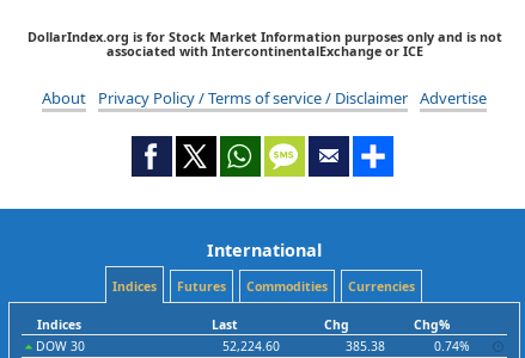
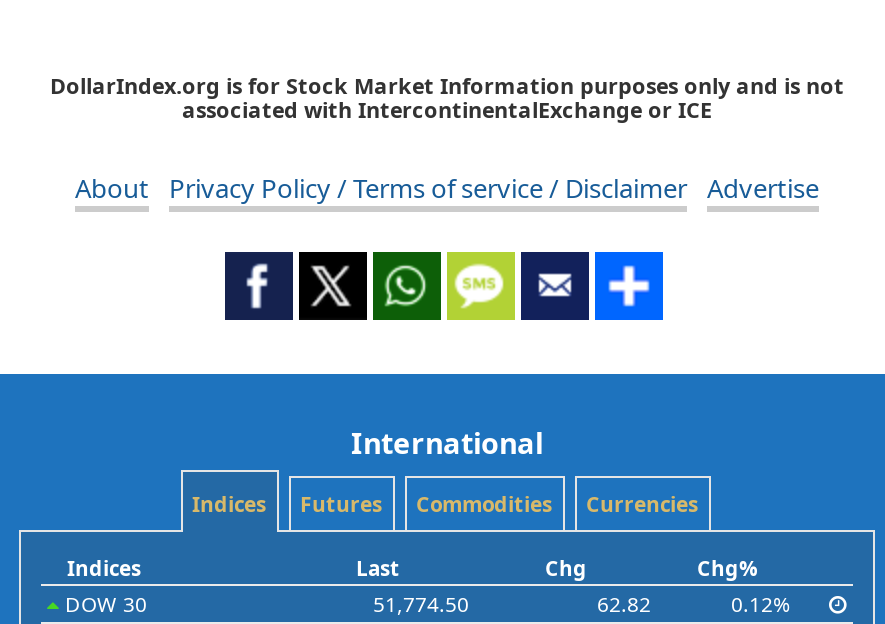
[222,337,280,354] 52,224.60 -> [373,590,469,618] 51,774.50
[346,337,385,354] 385.38 -> [597,590,651,618] 62.82
[434,337,470,354] 0.74% -> [731,590,791,618] 0.12%

